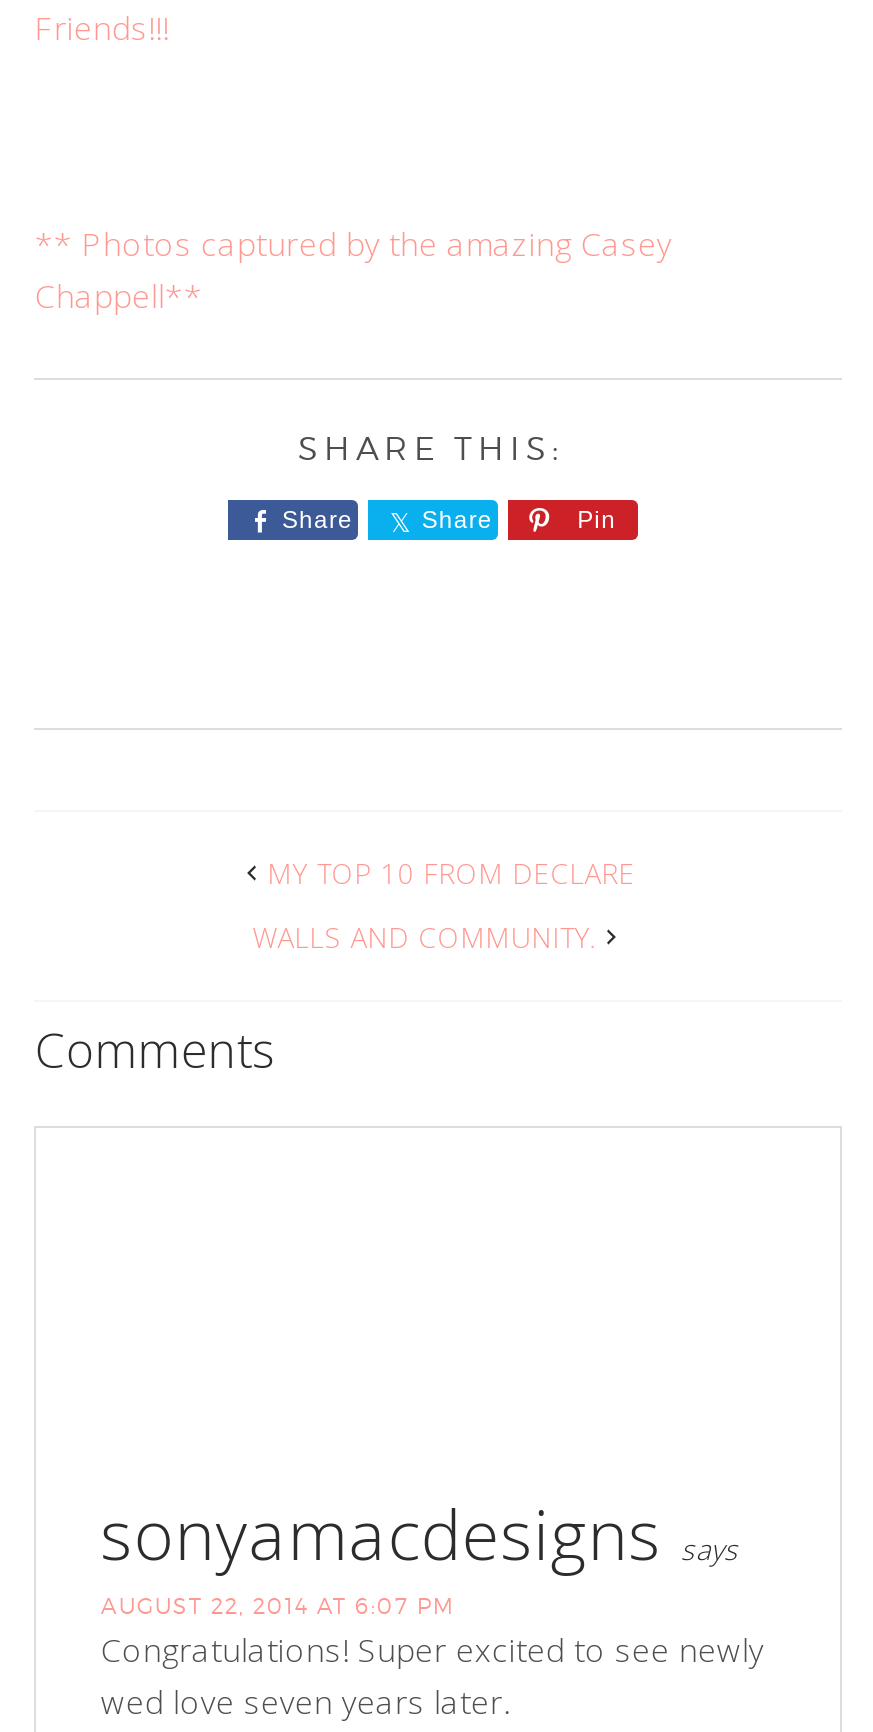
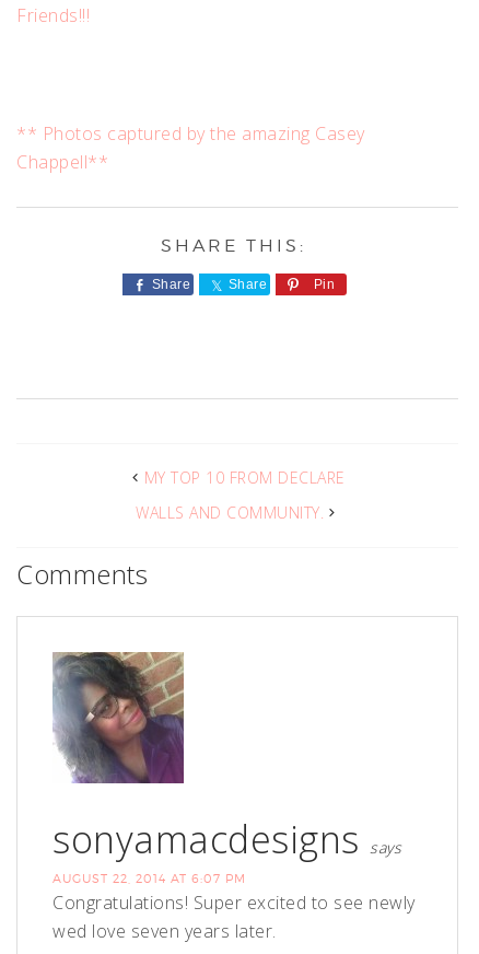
none -> [51,651,185,784] [image]

